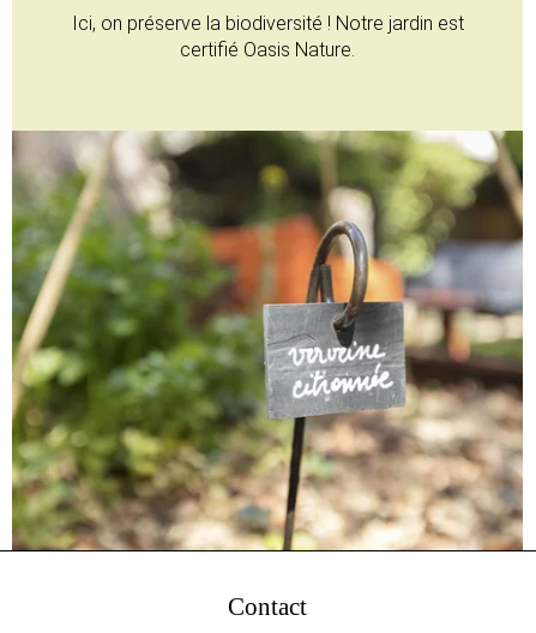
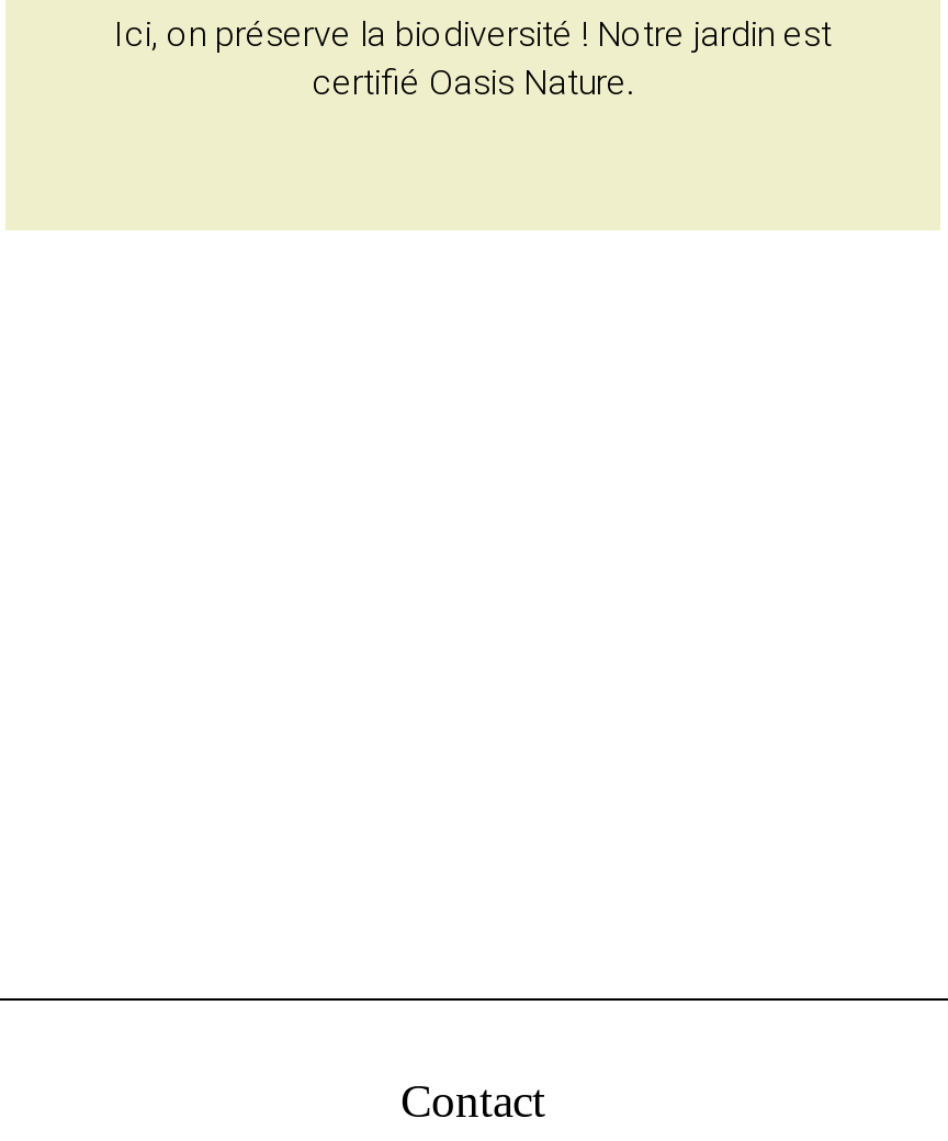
[11,129,524,551] [image] -> none

